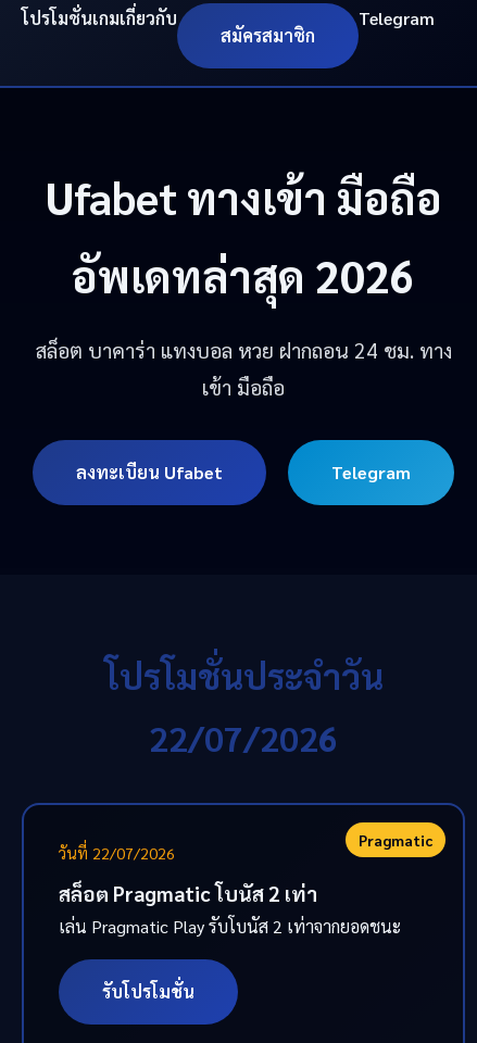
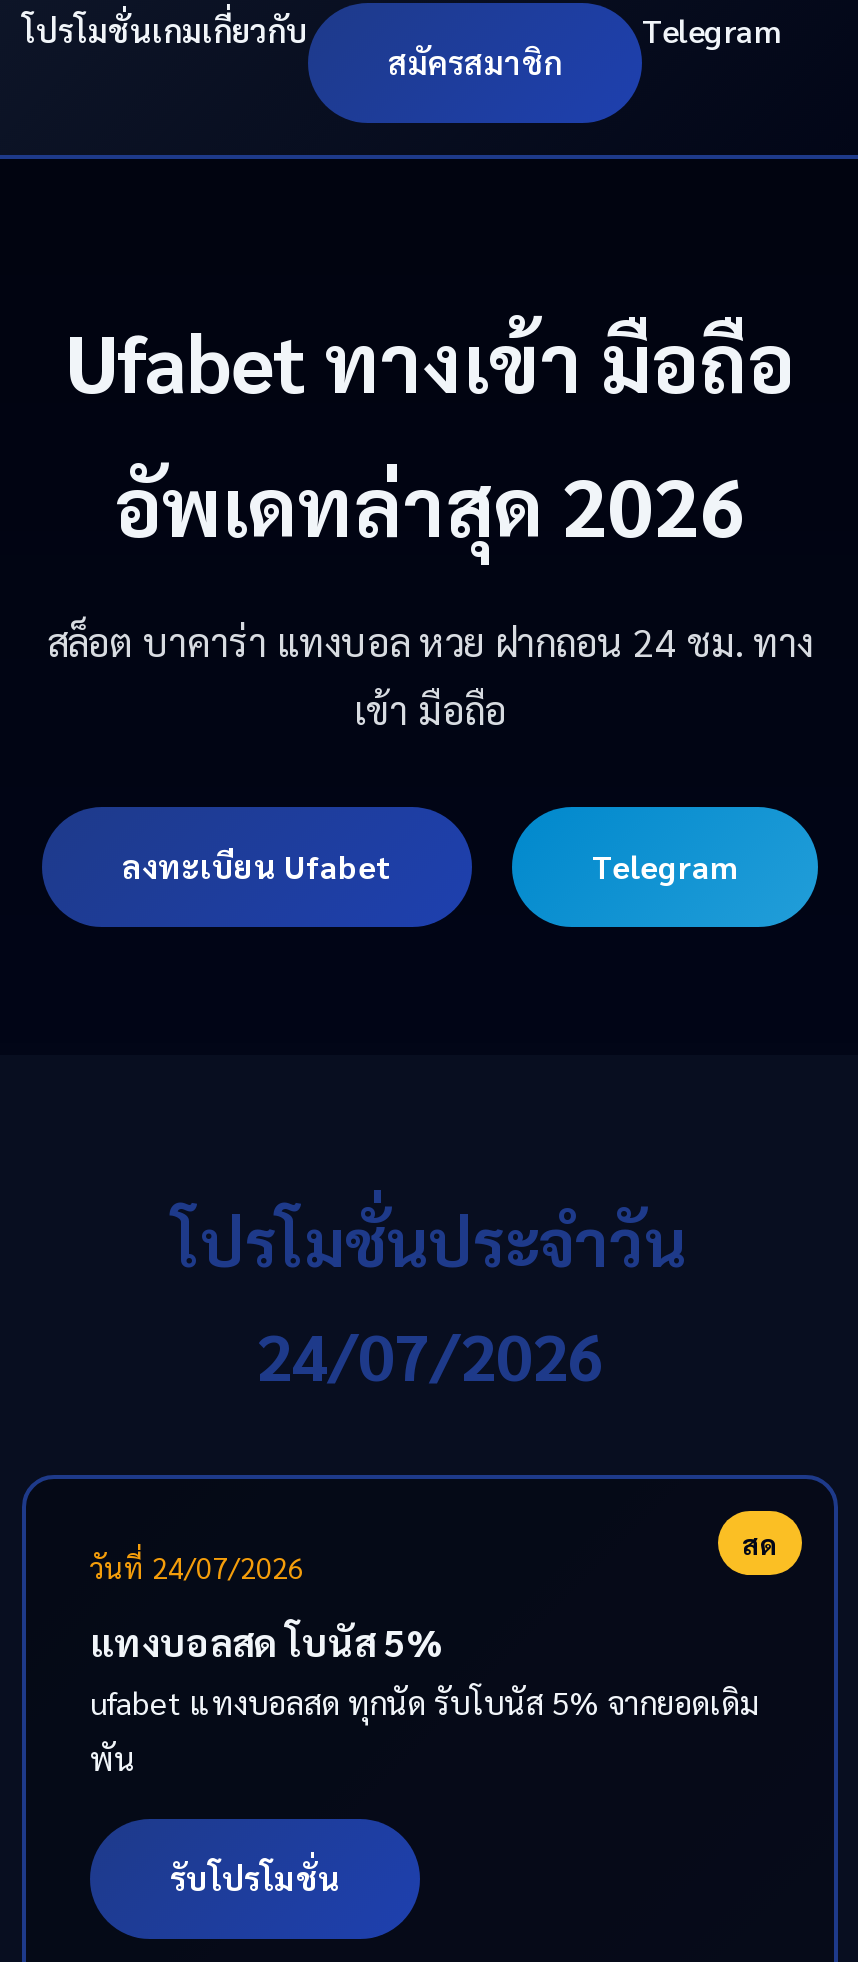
[149,715,338,759] 22/07/2026 -> [256,1313,604,1395] 24/07/2026
[59,830,432,863] Pragmatic | วันที่ 22/07/2026 -> [90,1525,778,1585] สด | วันที่ 24/07/2026
[59,880,401,938] สล็อต Pragmatic โบนัส 2 เท่า | เล่น Pragmatic Play รับโบนัส 2 เท่าจากยอดชนะ -> [90,1617,760,1779] แทงบอลสด โบนัส 5% | ufabet แทงบอลสด ทุกนัด รับโบนัส 5% จากยอดเดิม | พัน

